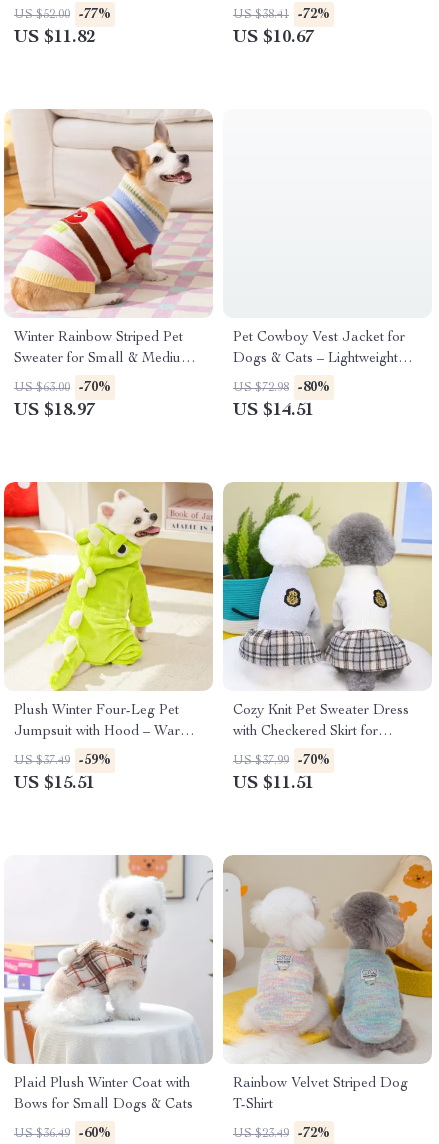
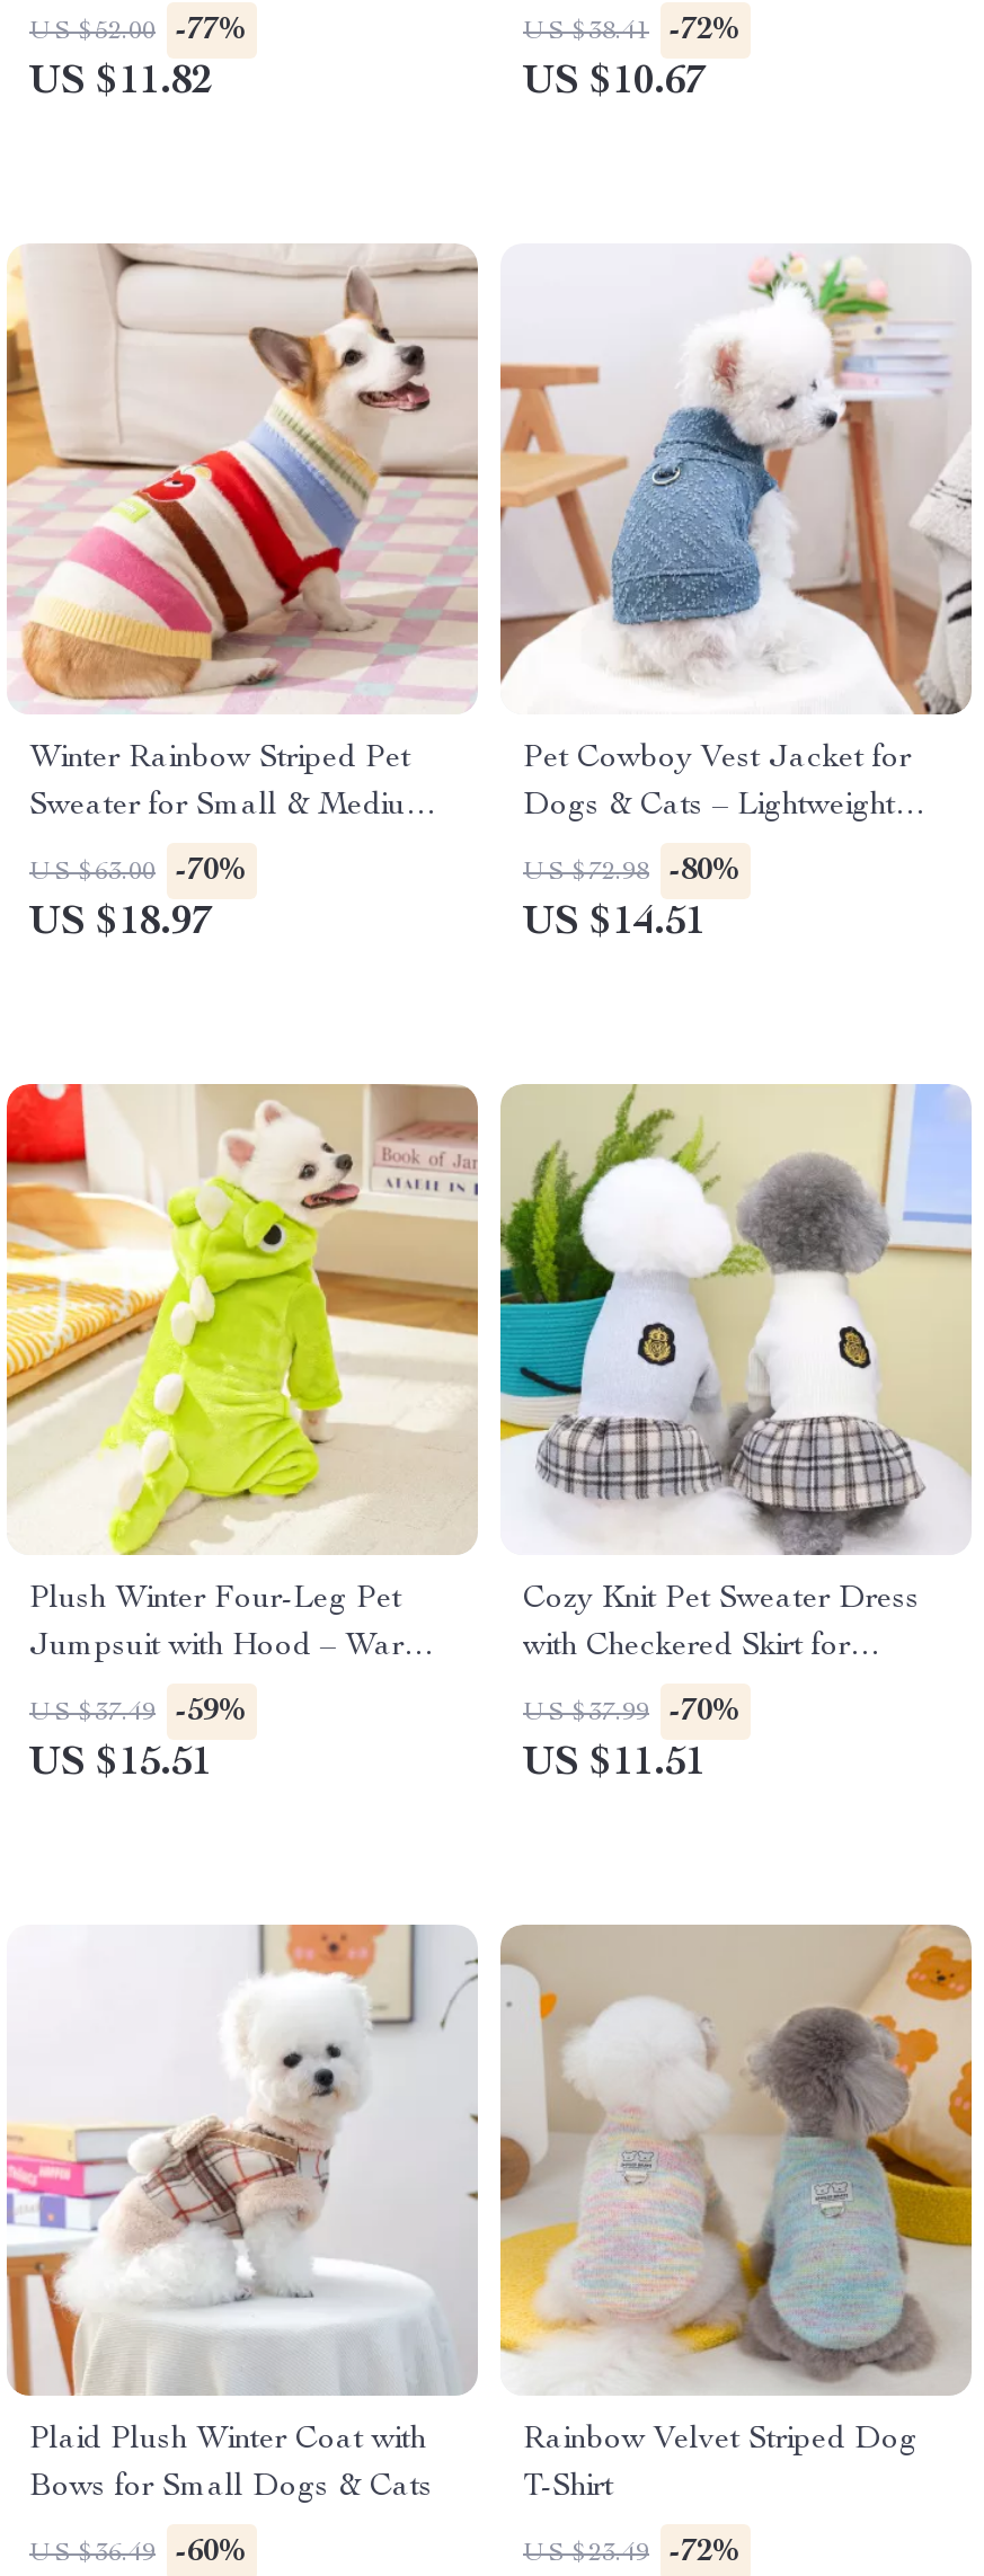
none -> [498,250,974,717] [image]

